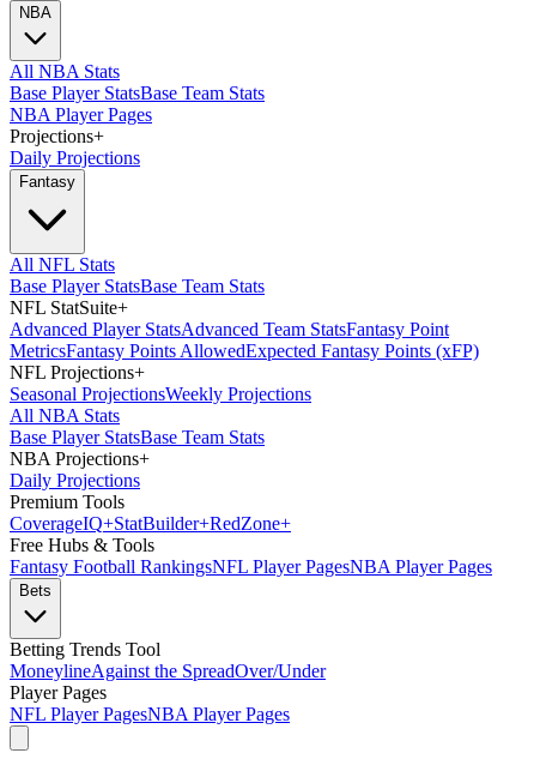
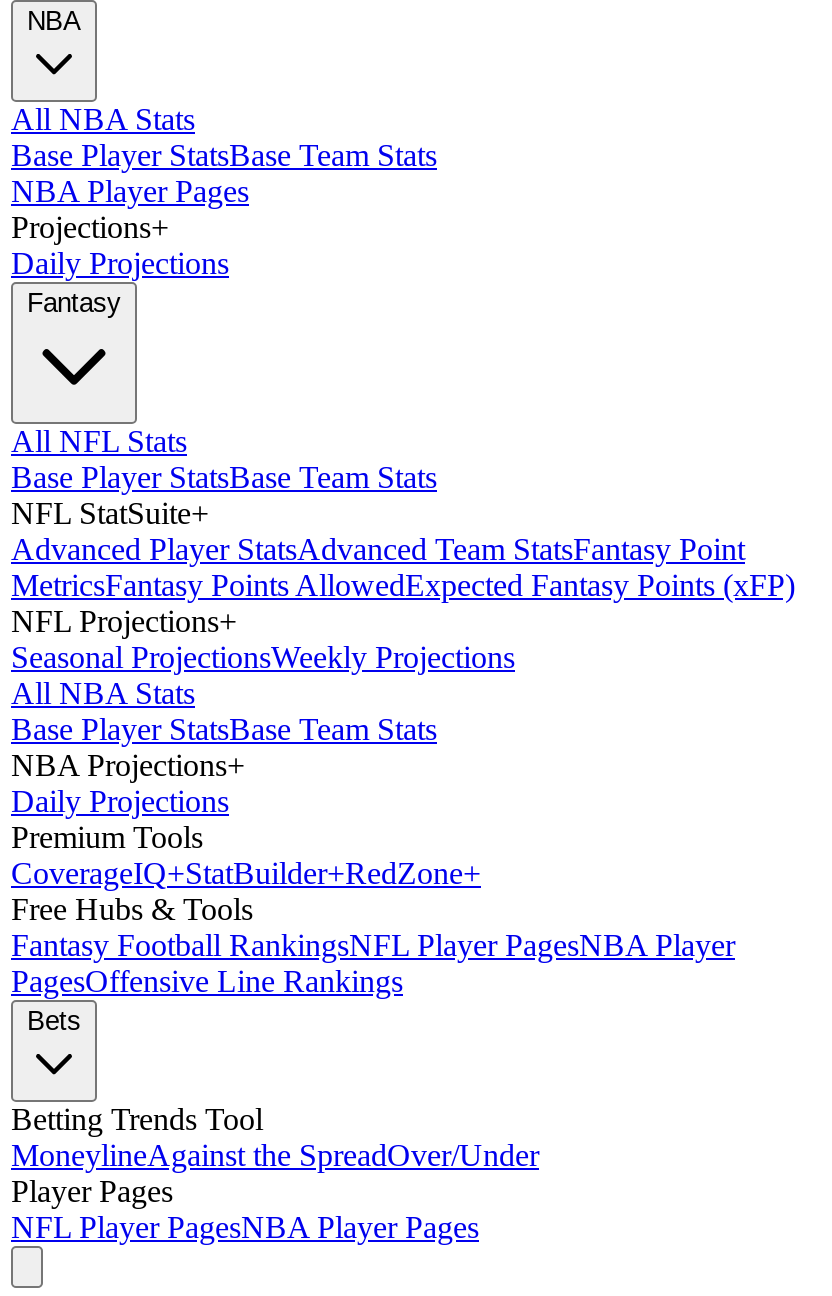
[10,556,492,577] Fantasy Football RankingsNFL Player PagesNBA Player Pages -> [11,928,735,998] Fantasy Football RankingsNFL Player PagesNBA Player | PagesOffensive Line Rankings

